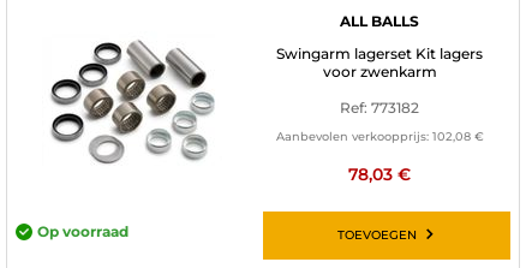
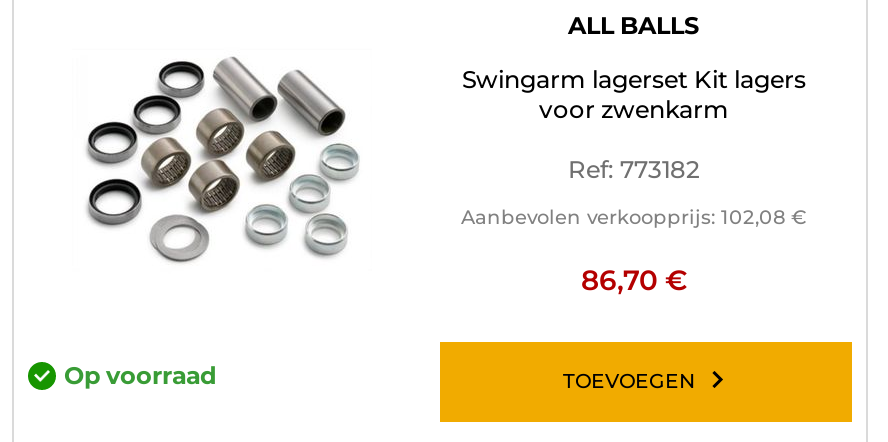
[348,165,411,184] 78,03 € -> [581,265,687,297] 86,70 €

